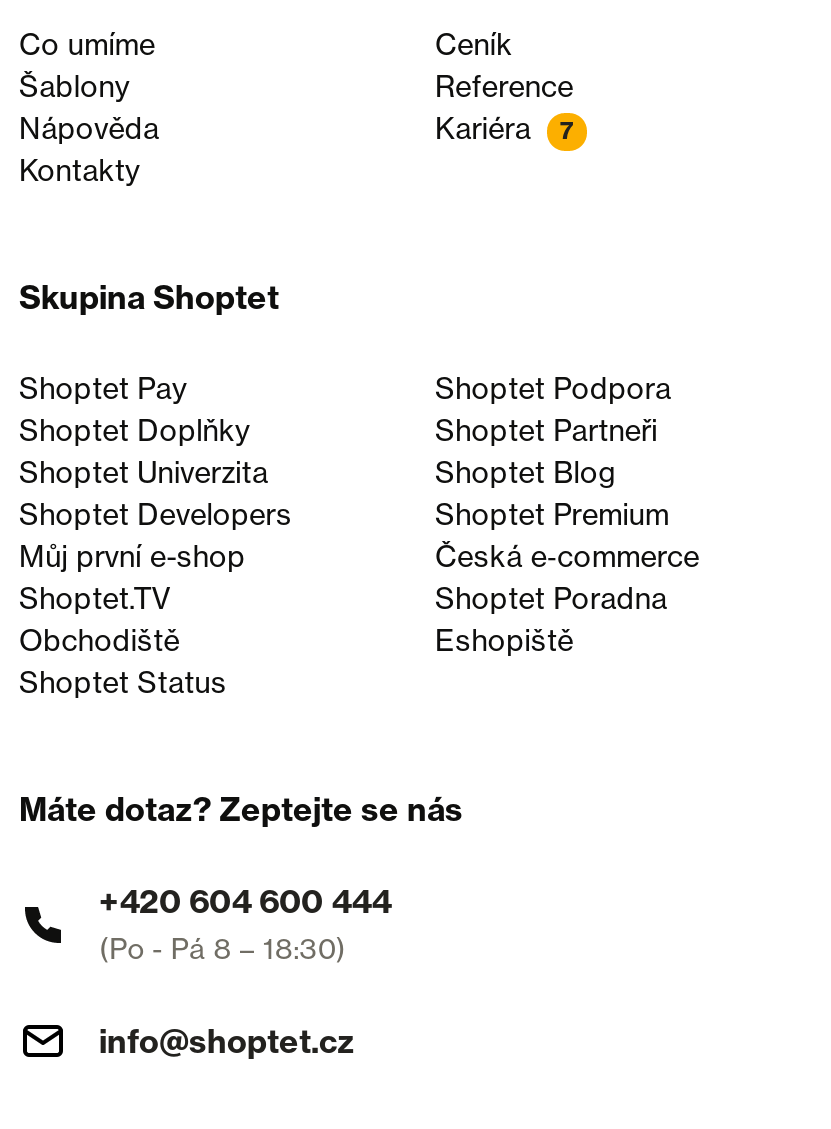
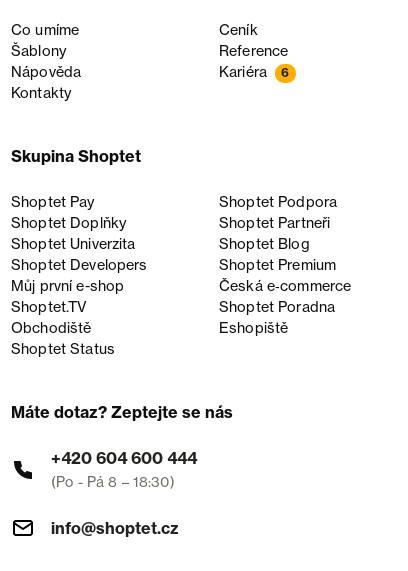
[435,111,574,147] Kariéra 7 -> [219,63,290,81] Kariéra 6

